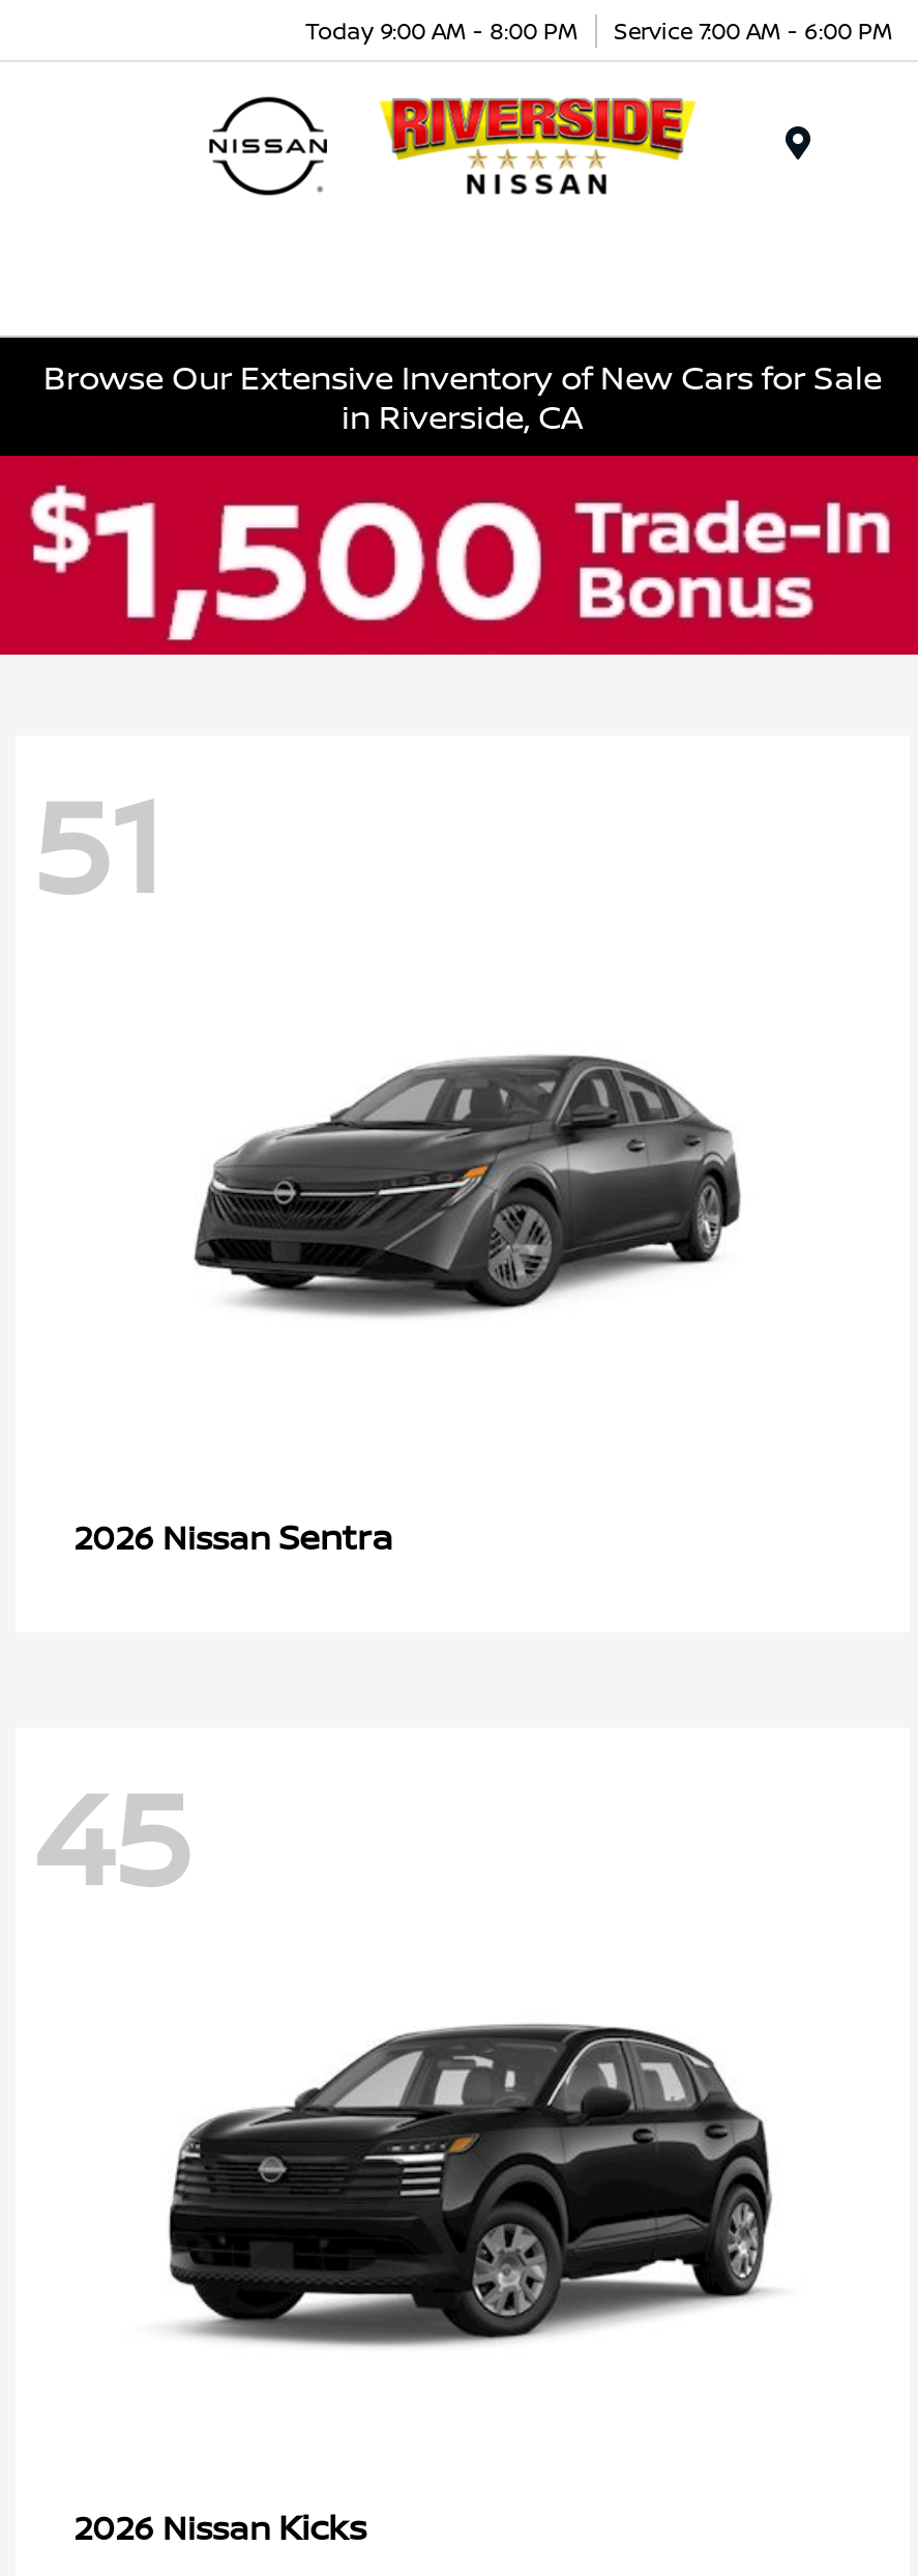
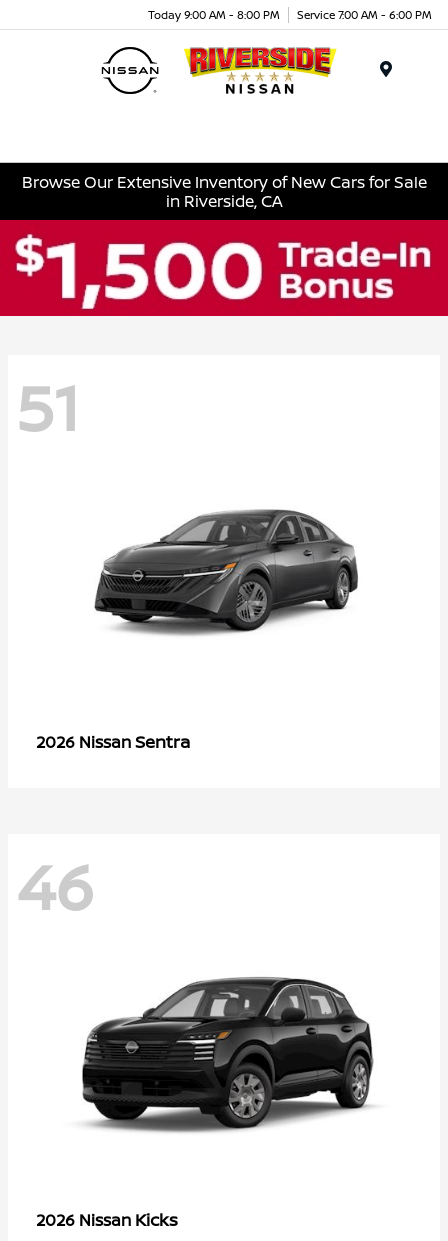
[32,1744,191,1924] 45 -> [16,842,94,929] 46

